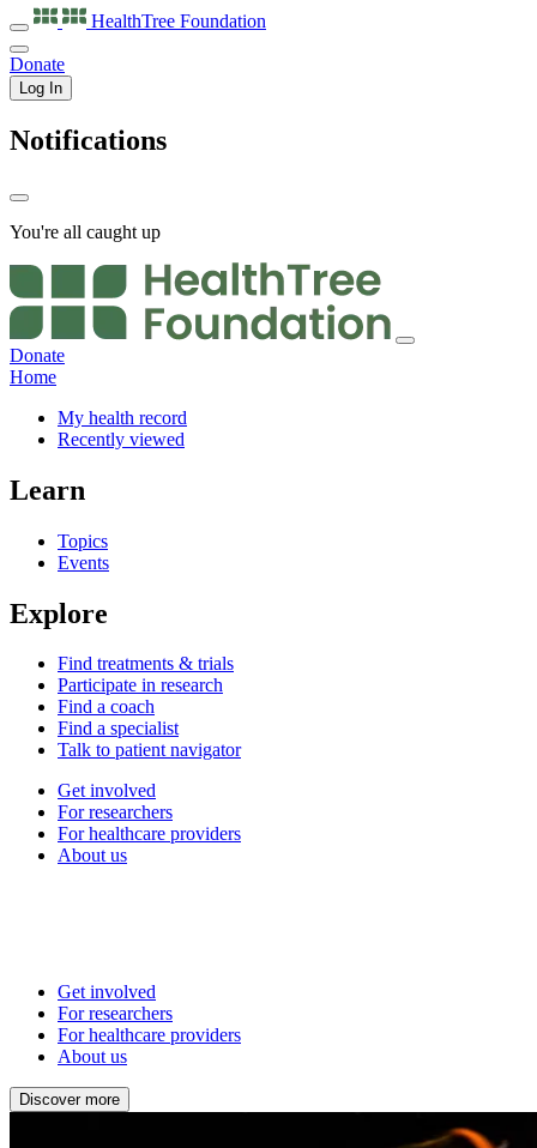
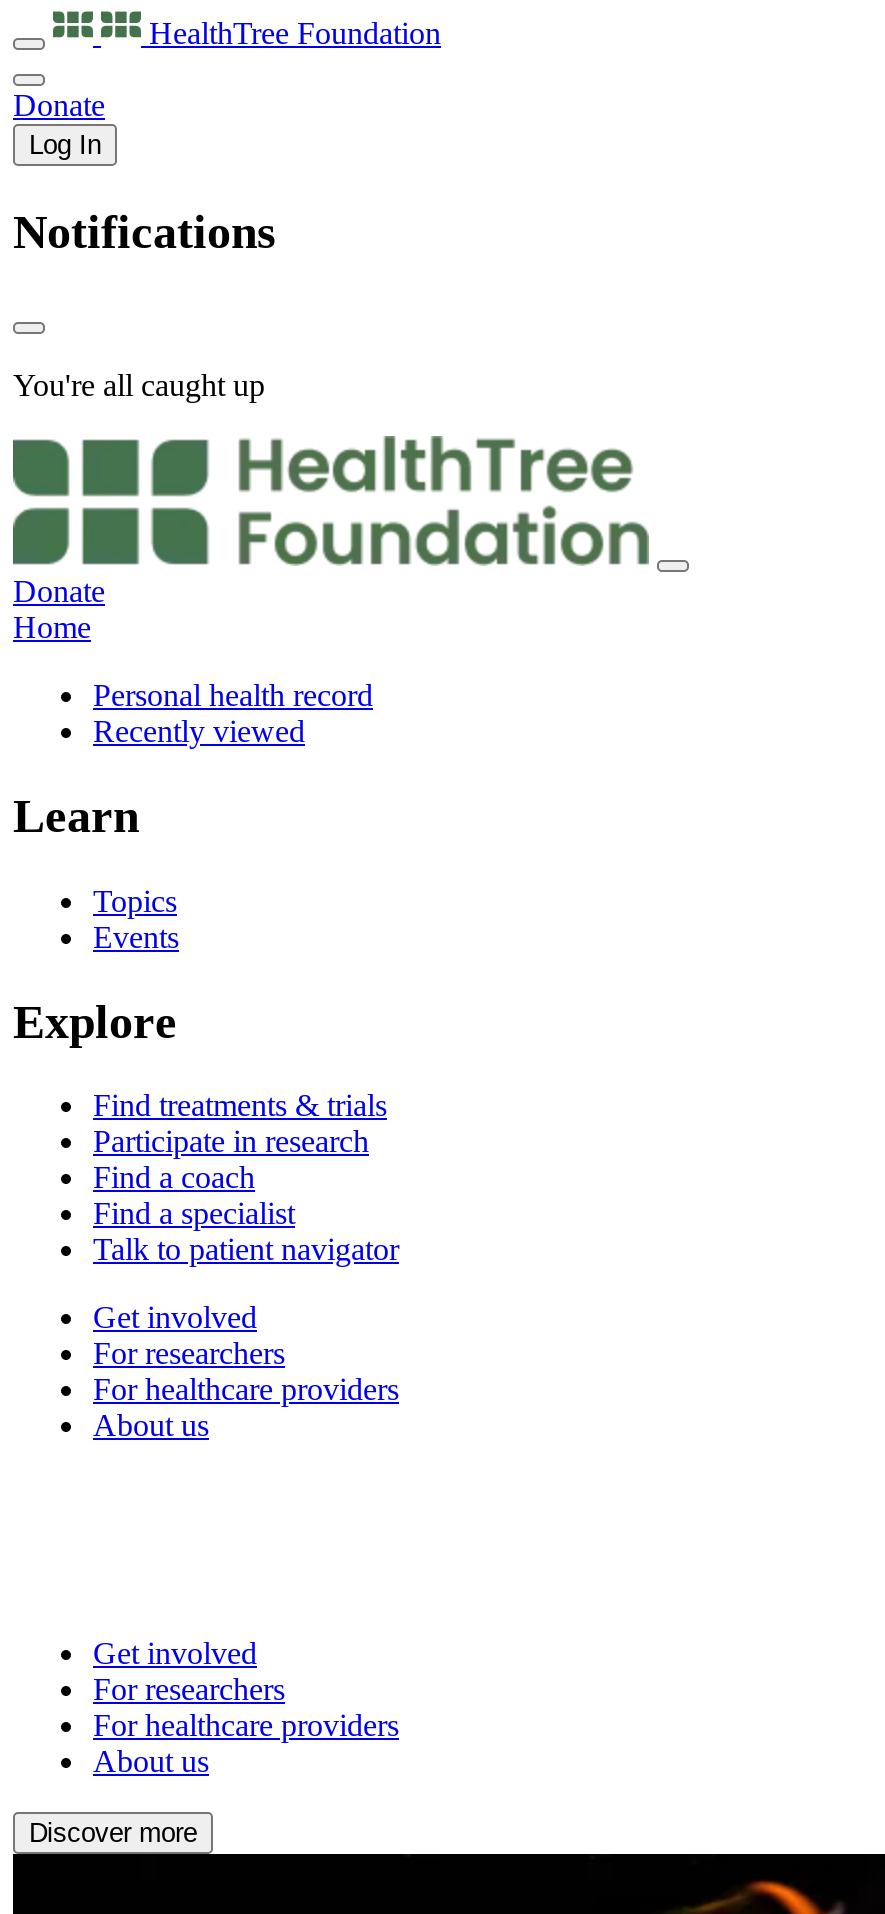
[58,407,187,428] My health record -> [93,678,373,712] Personal health record

